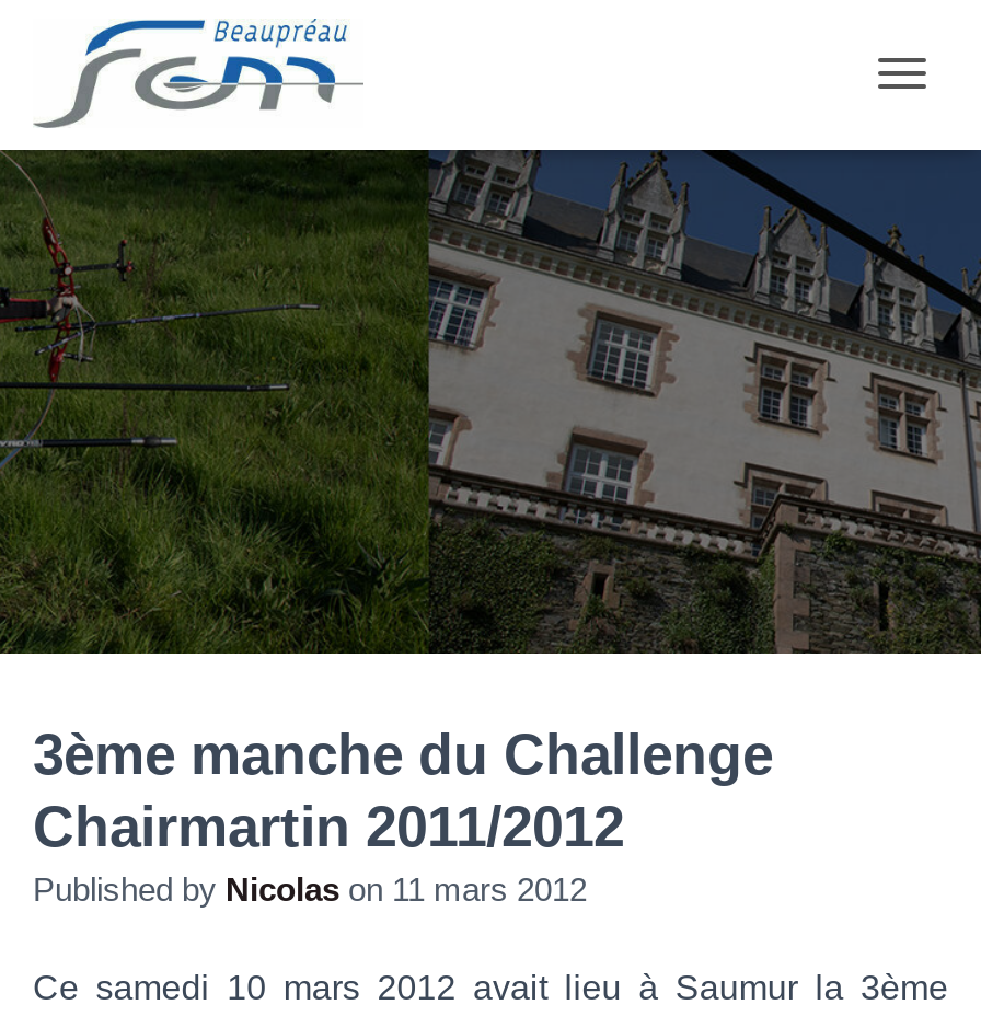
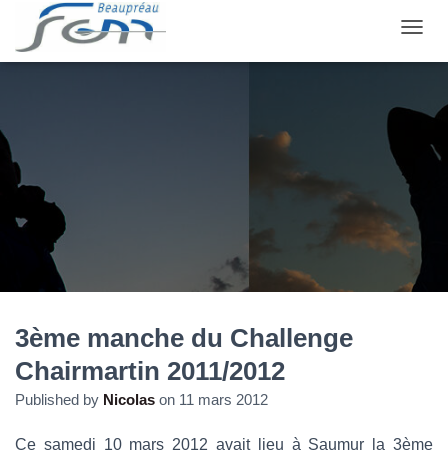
[7,150,974,654] [image] -> [3,62,445,292] [image]

